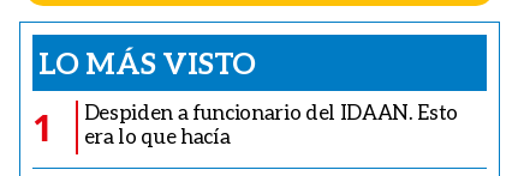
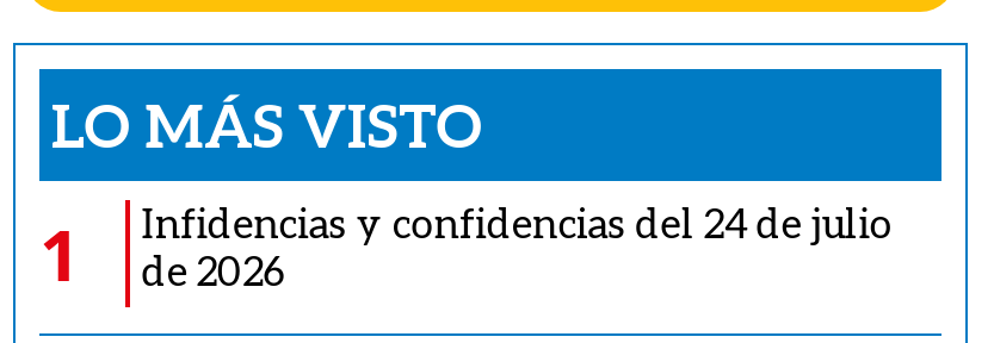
[84,100,458,149] Despiden a funcionario del IDAAN. Esto | era lo que hacía -> [142,199,893,297] Infidencias y confidencias del 24 de julio | de 2026

